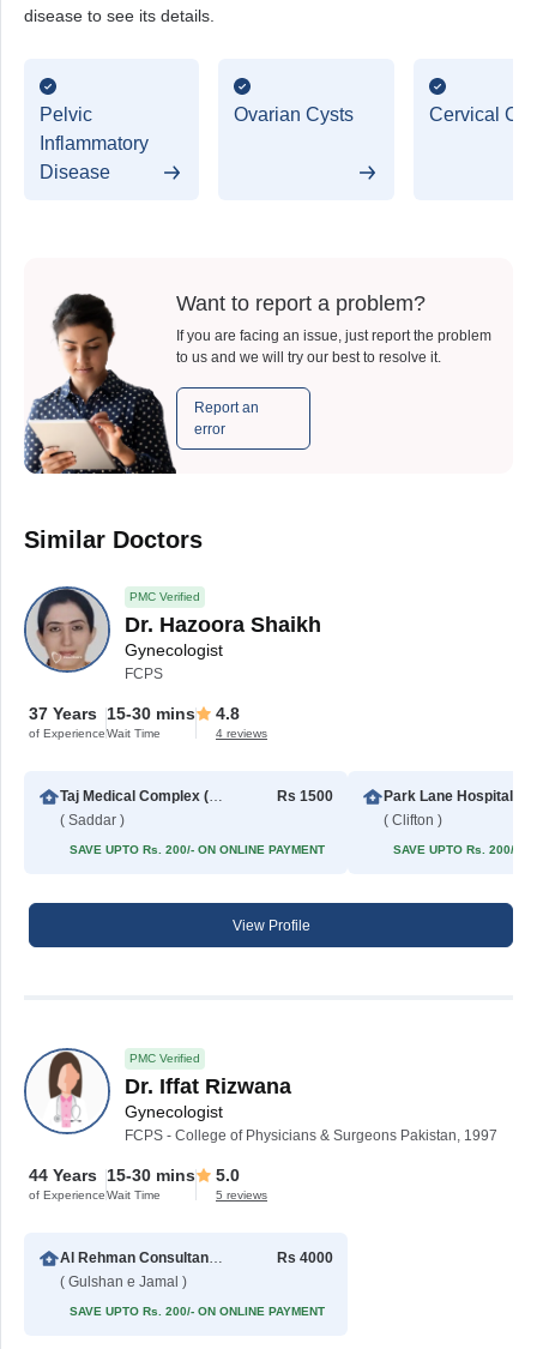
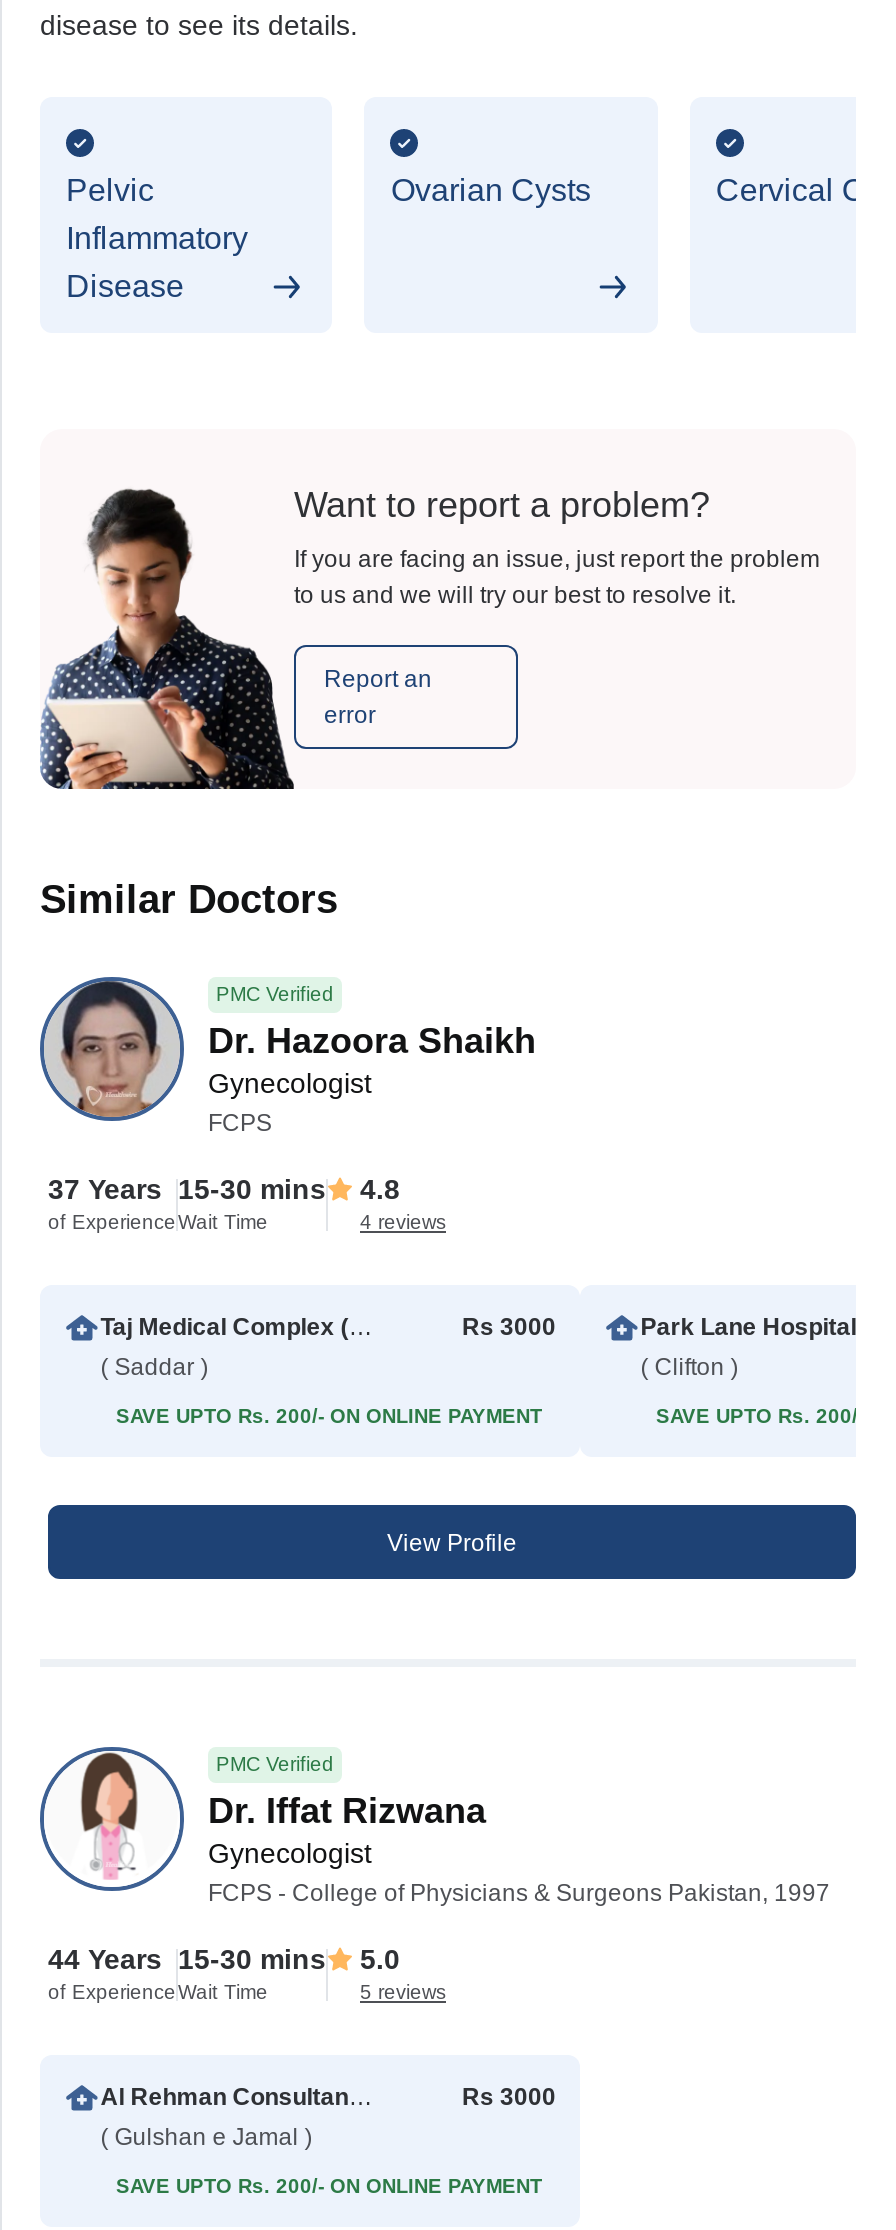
[277,788,333,805] Rs 1500 -> [462,1313,556,1341] Rs 3000
[277,1250,333,1266] Rs 4000 -> [462,2083,556,2111] Rs 3000

